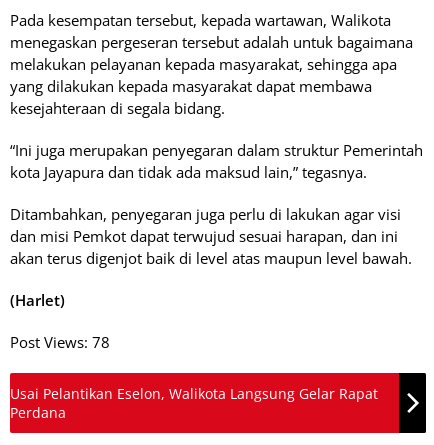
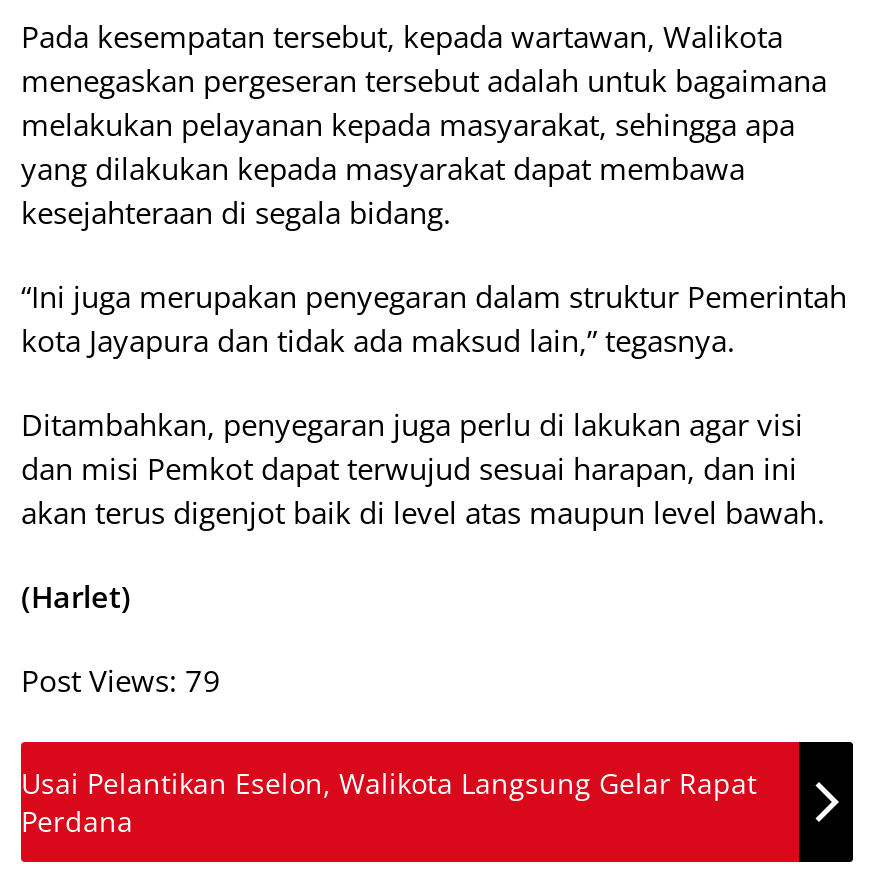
[10,332,110,352] Post Views: 78 -> [21,660,221,700] Post Views: 79

